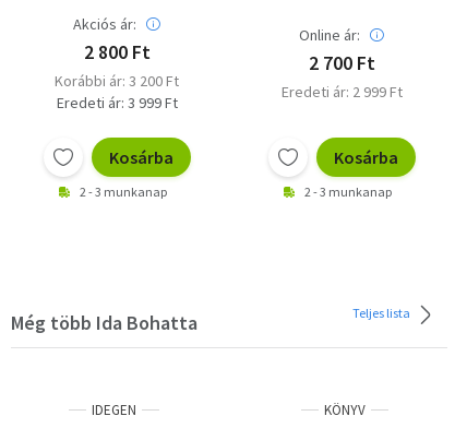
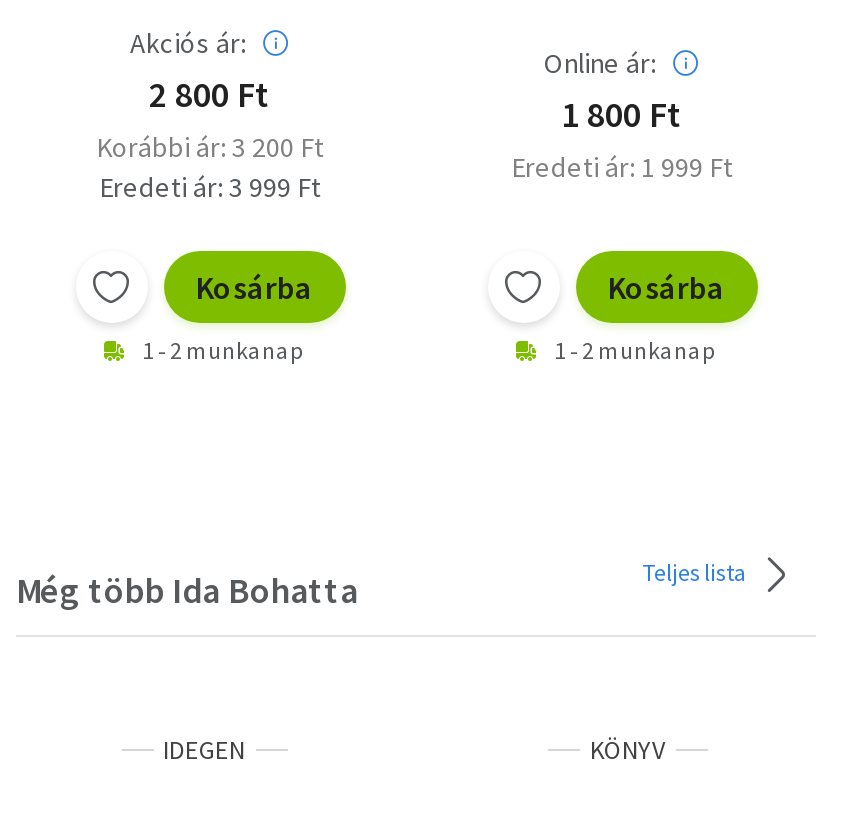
[308,50,375,75] 2 700 Ft -> [561,90,683,136] 1 800 Ft
[281,81,402,101] Eredeti ár: 2 999 Ft -> [511,148,733,184] Eredeti ár: 1 999 Ft
[80,183,167,199] 2 - 3 munkanap -> [142,334,302,364] 1 - 2 munkanap
[304,183,392,199] 2 - 3 munkanap -> [554,334,714,364] 1 - 2 munkanap

